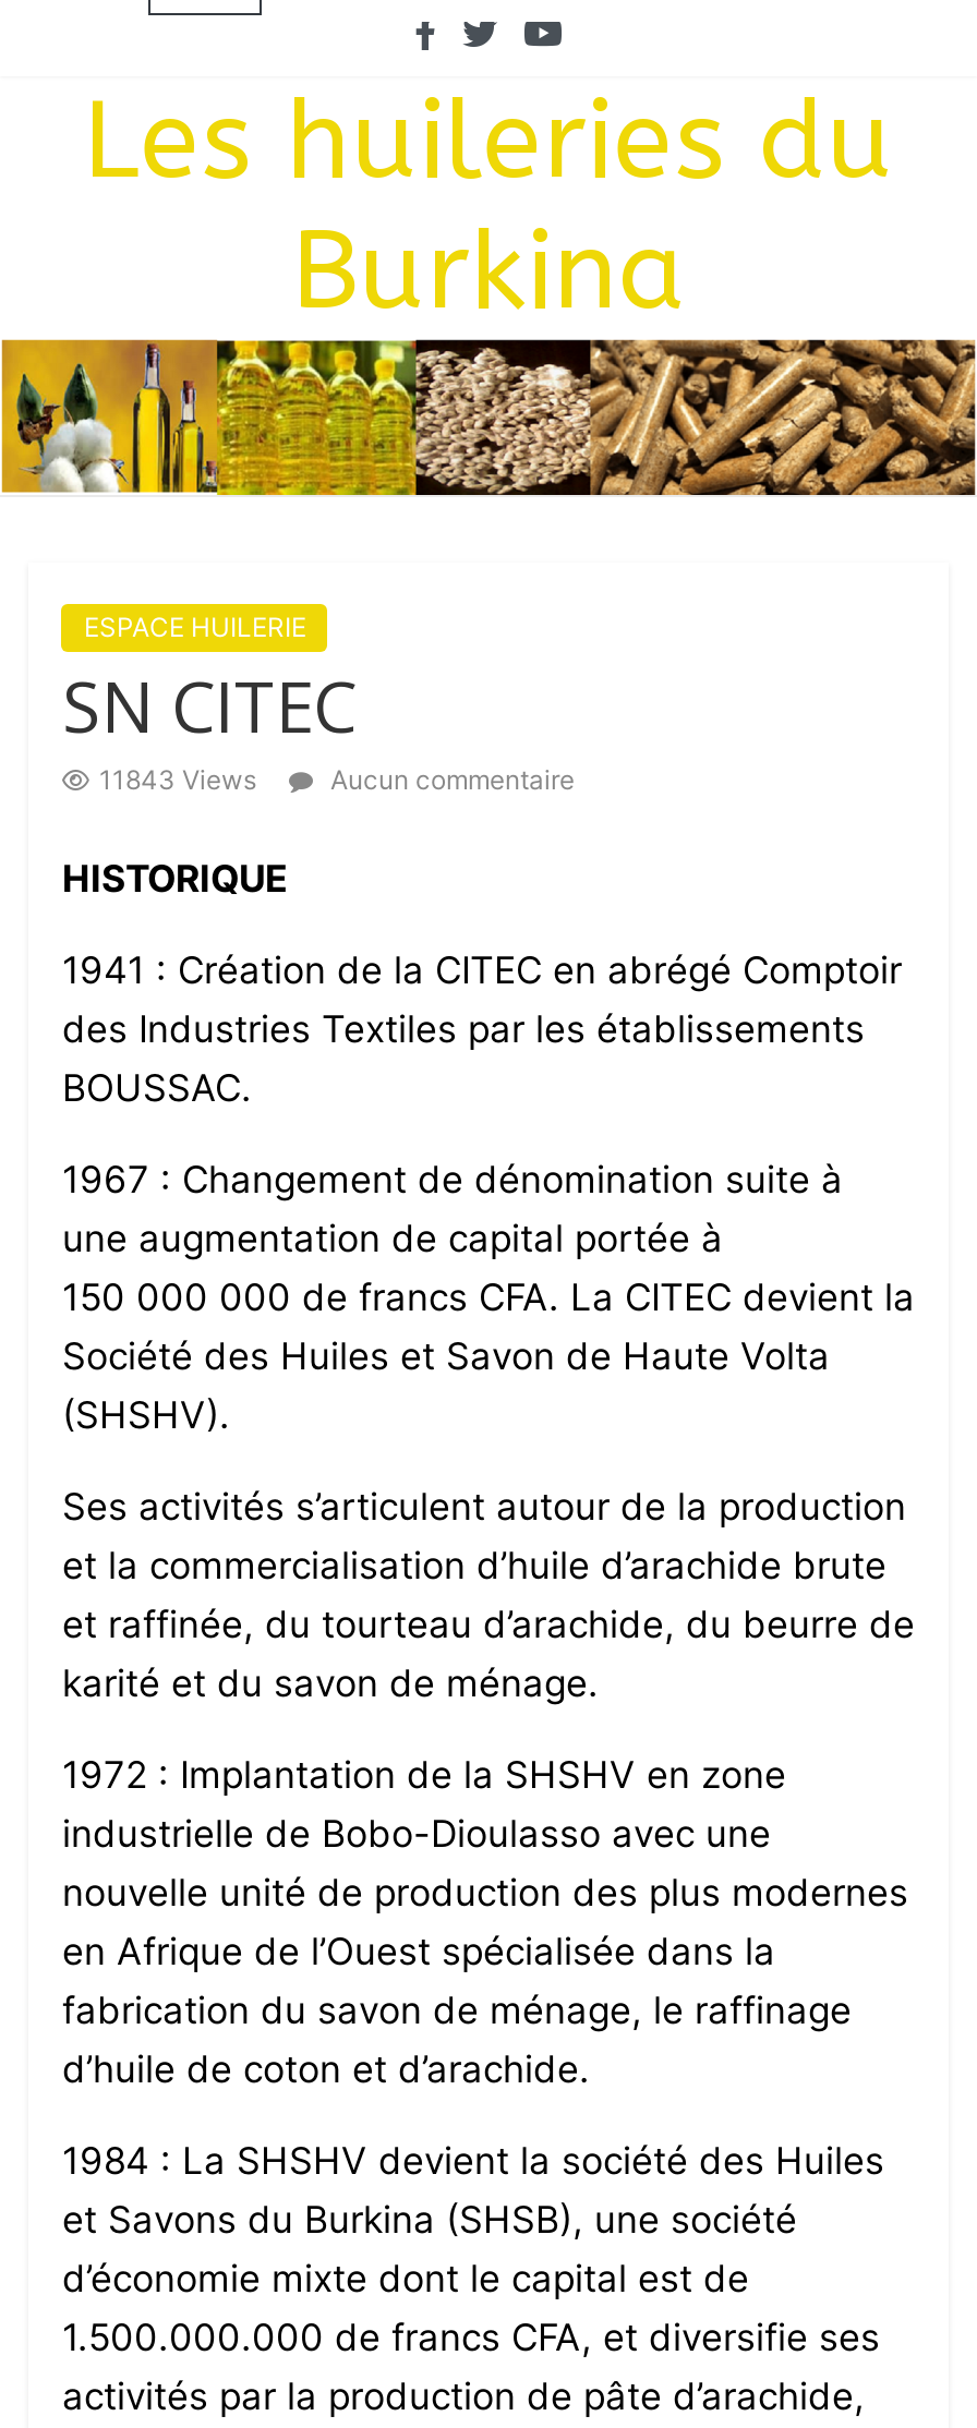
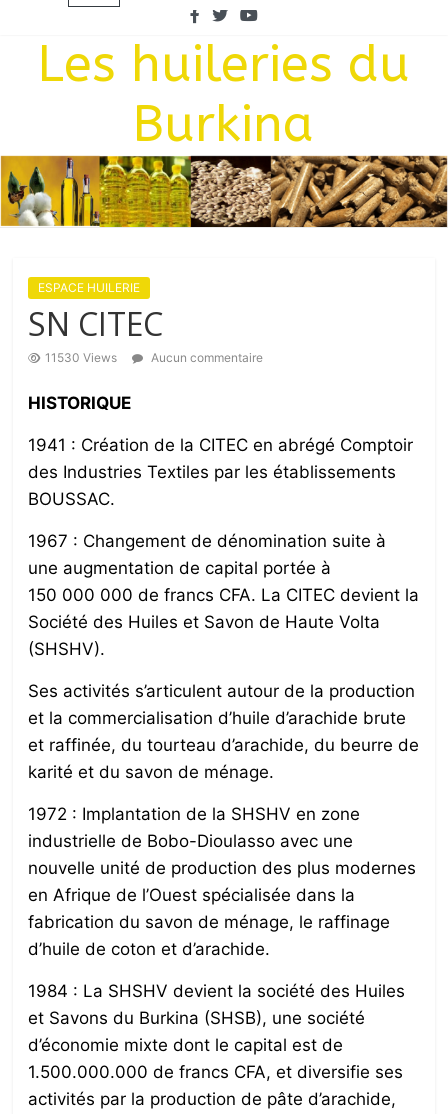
[99,763,256,795] 11843 Views -> [45,350,117,365] 11530 Views

